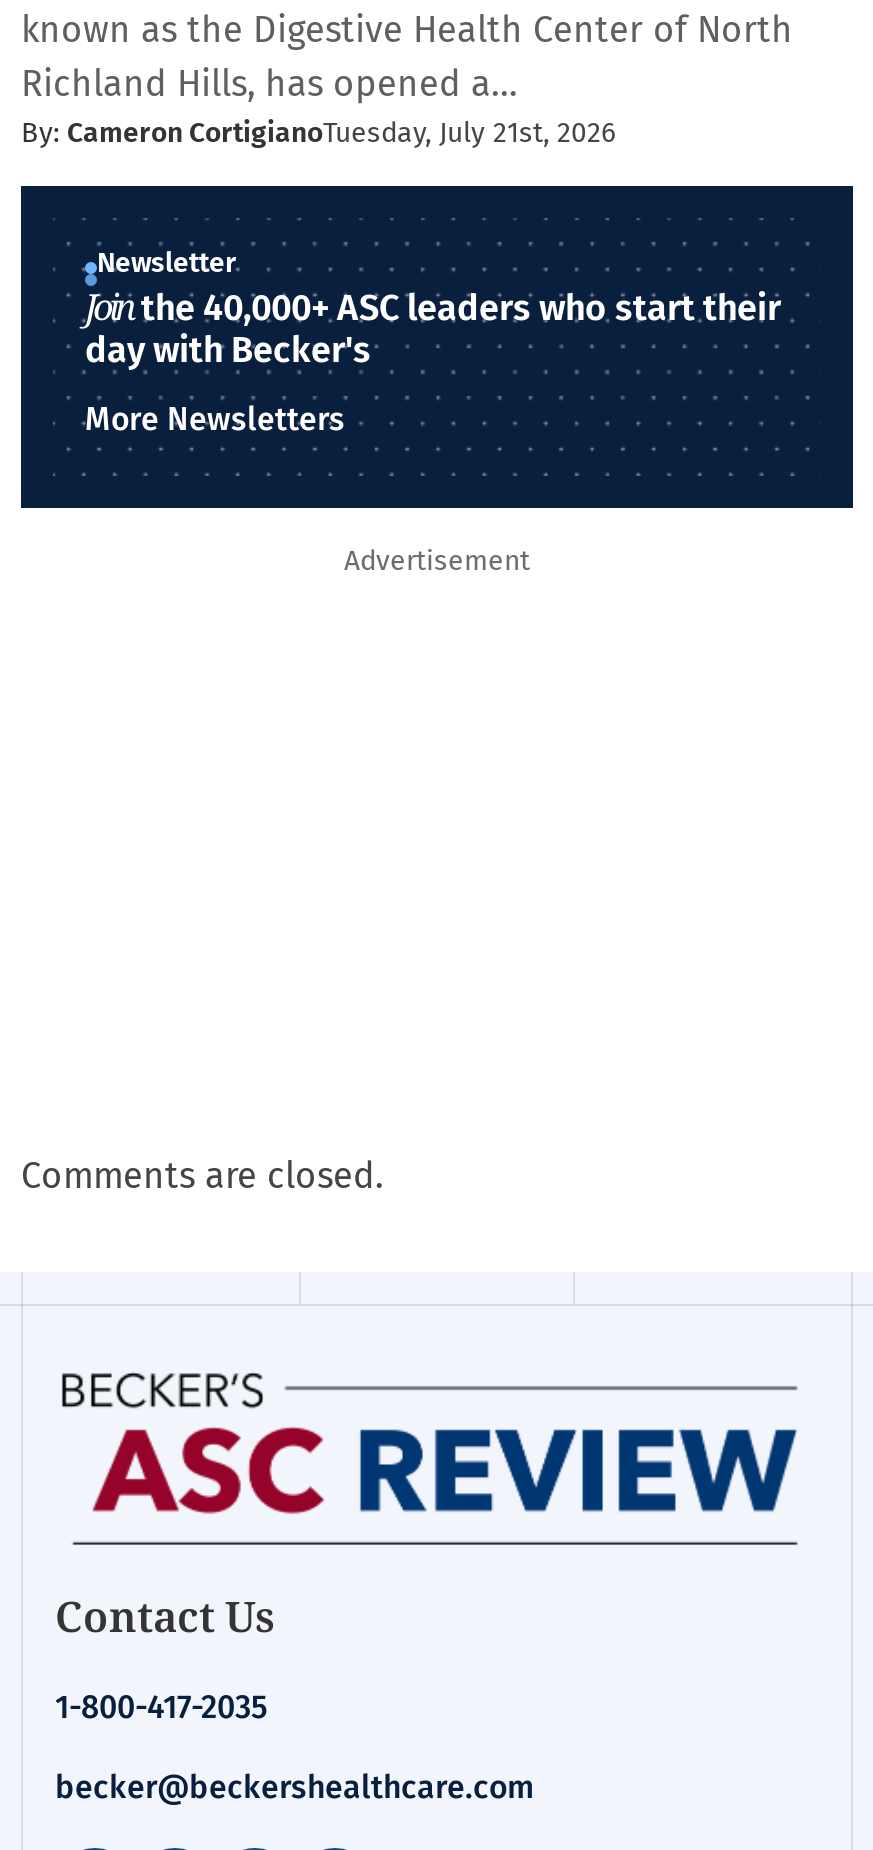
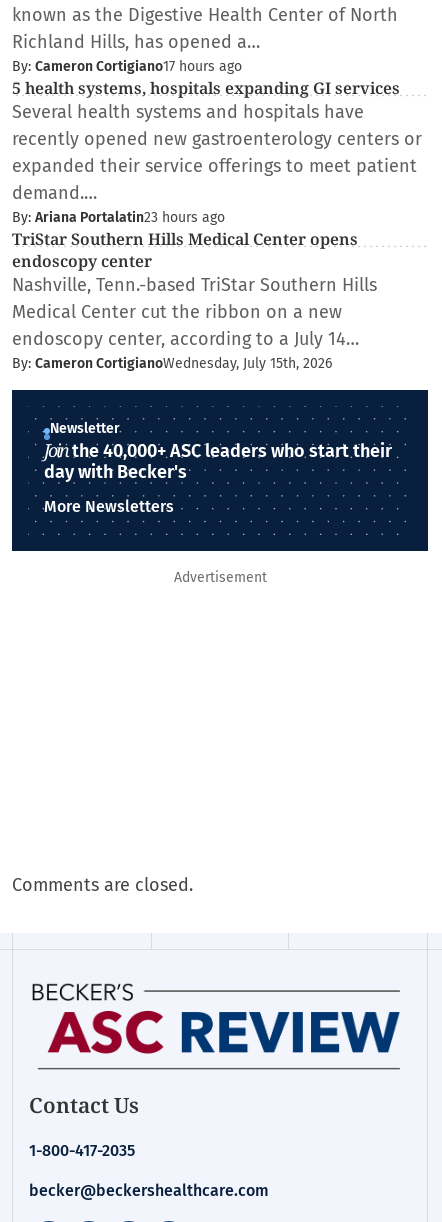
[21,116,615,150] By: Cameron CortigianoTuesday, July 21st, 2026 -> [12,58,422,372] By: Cameron Cortigiano17 hours ago | 5 health systems, hospitals expanding GI services | Several health systems and hospitals have | recently opened new gastroenterology centers or | expanded their service offerings to meet patient | demand.… | By: Ariana Portalatin23 hours ago | TriStar Southern Hills Medical Center opens | endoscopy center | Nashville, Tenn.-based TriStar Southern Hills | Medical Center cut the ribbon on a new | endoscopy center, according to a July 14… | By: Cameron CortigianoWednesday, July 15th, 2026

